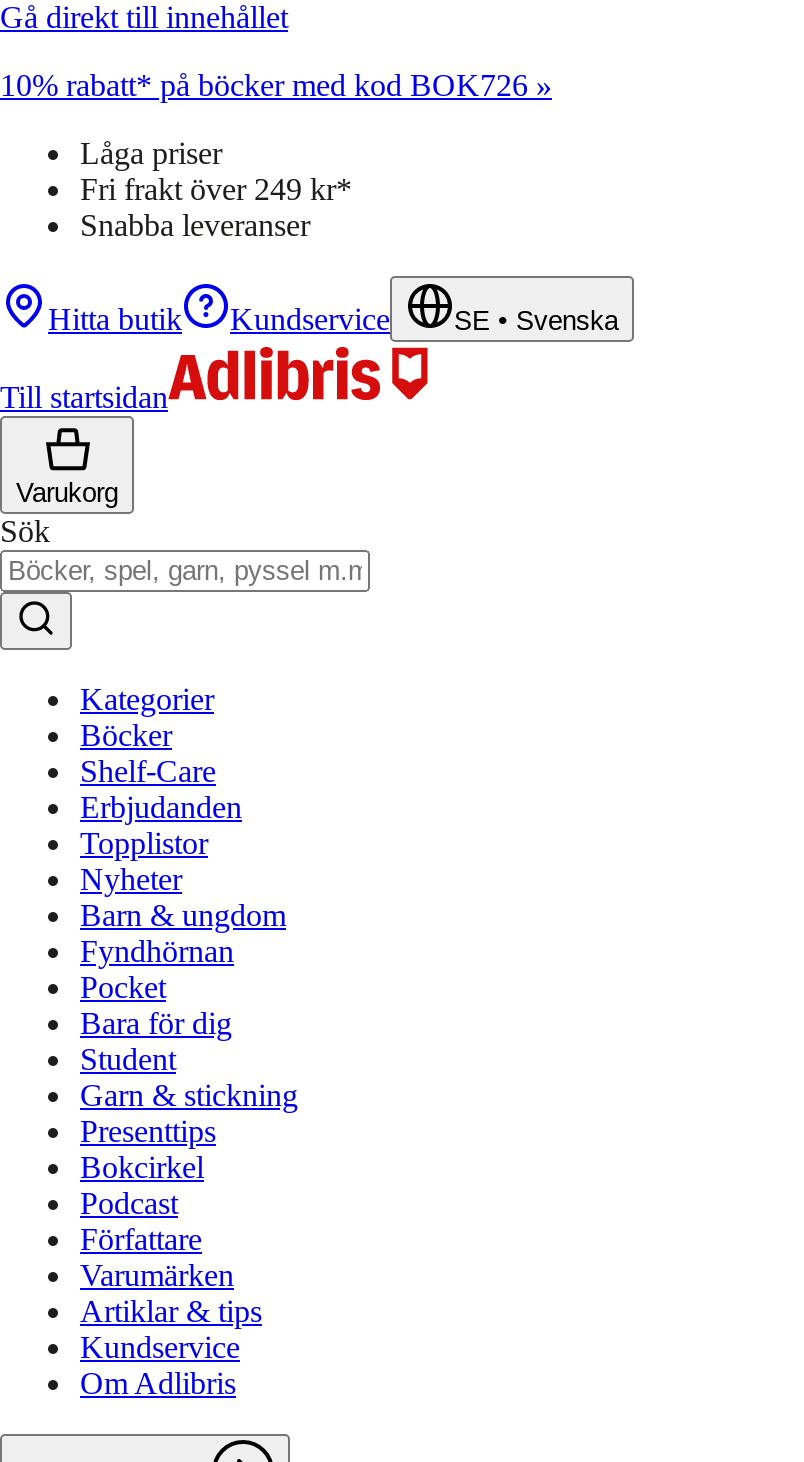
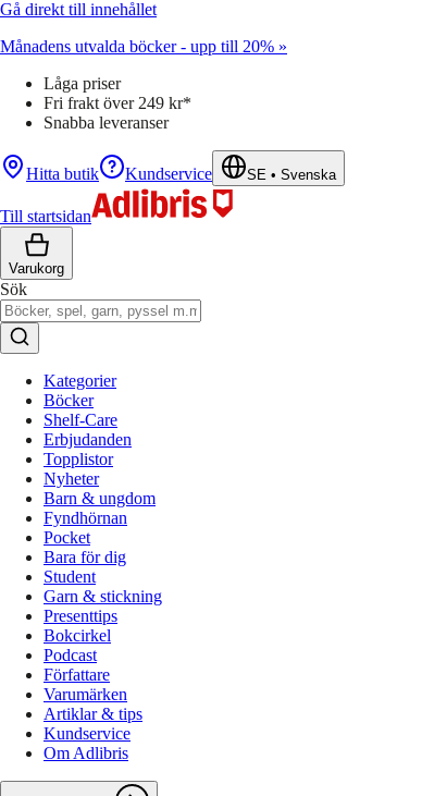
[0,68,552,102] 10% rabatt* på böcker med kod BOK726 » -> [0,37,287,56] Månadens utvalda böcker - upp till 20% »

